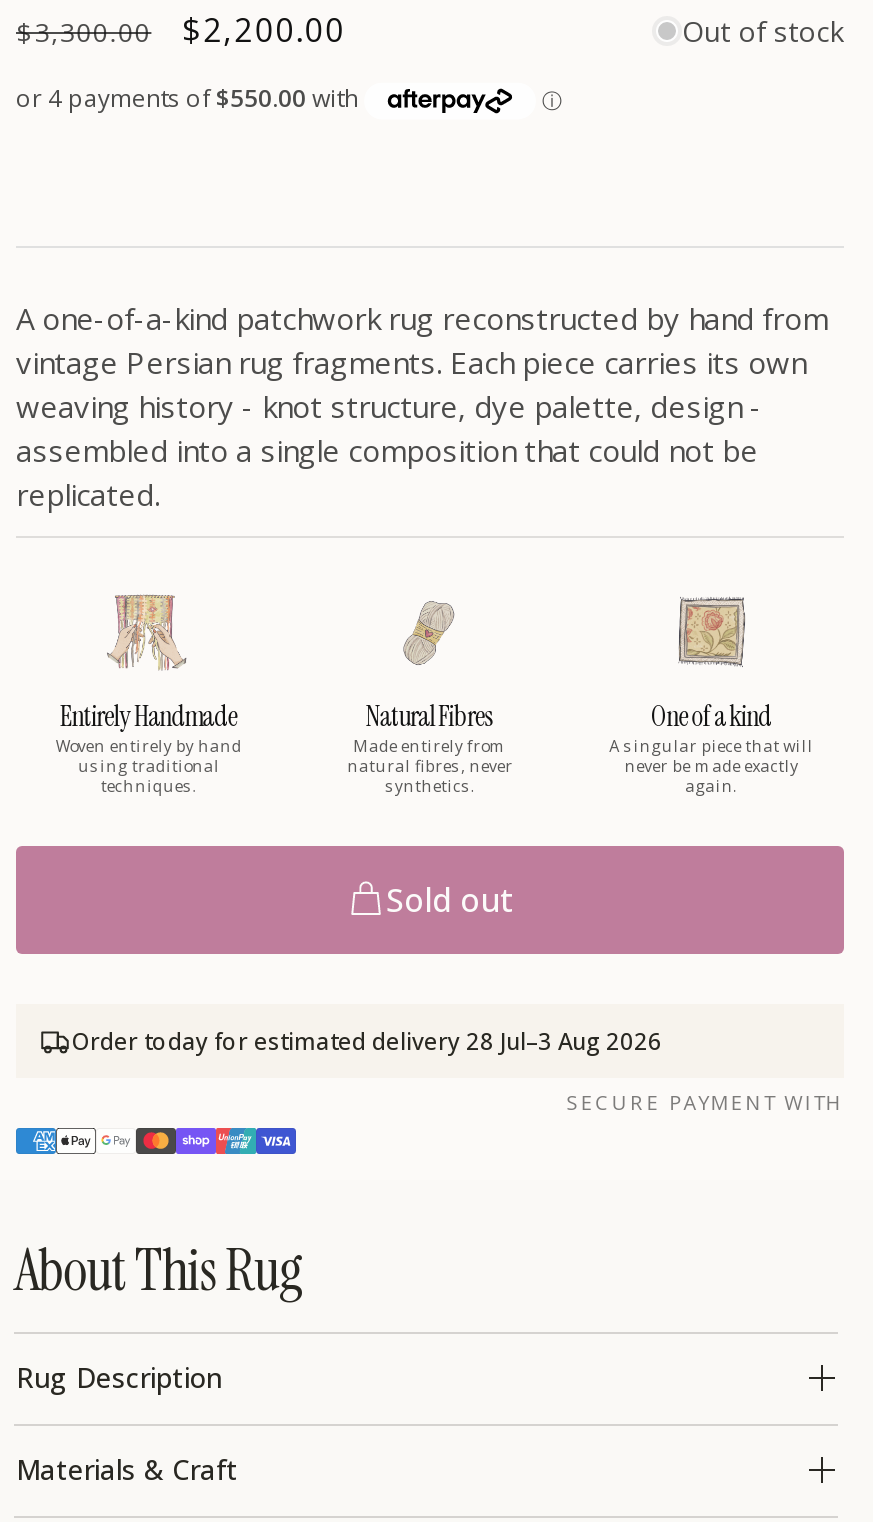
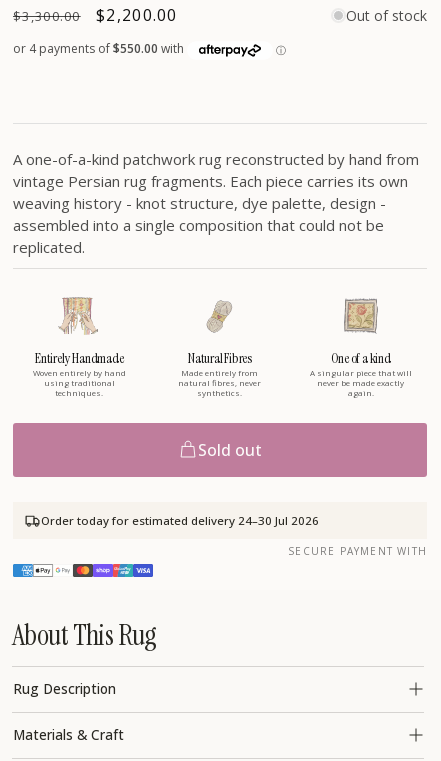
[72,1026,662,1056] Order today for estimated delivery 28 Jul–3 Aug 2026 -> [41,513,319,528] Order today for estimated delivery 24–30 Jul 2026

